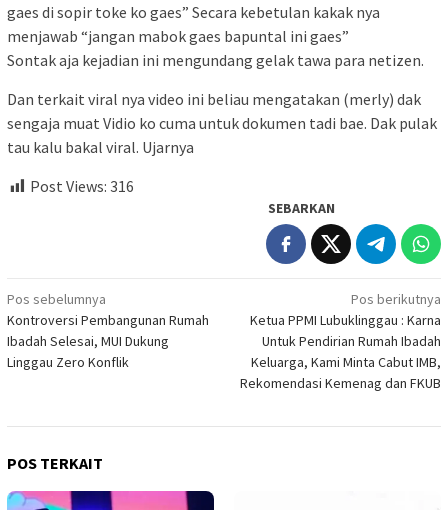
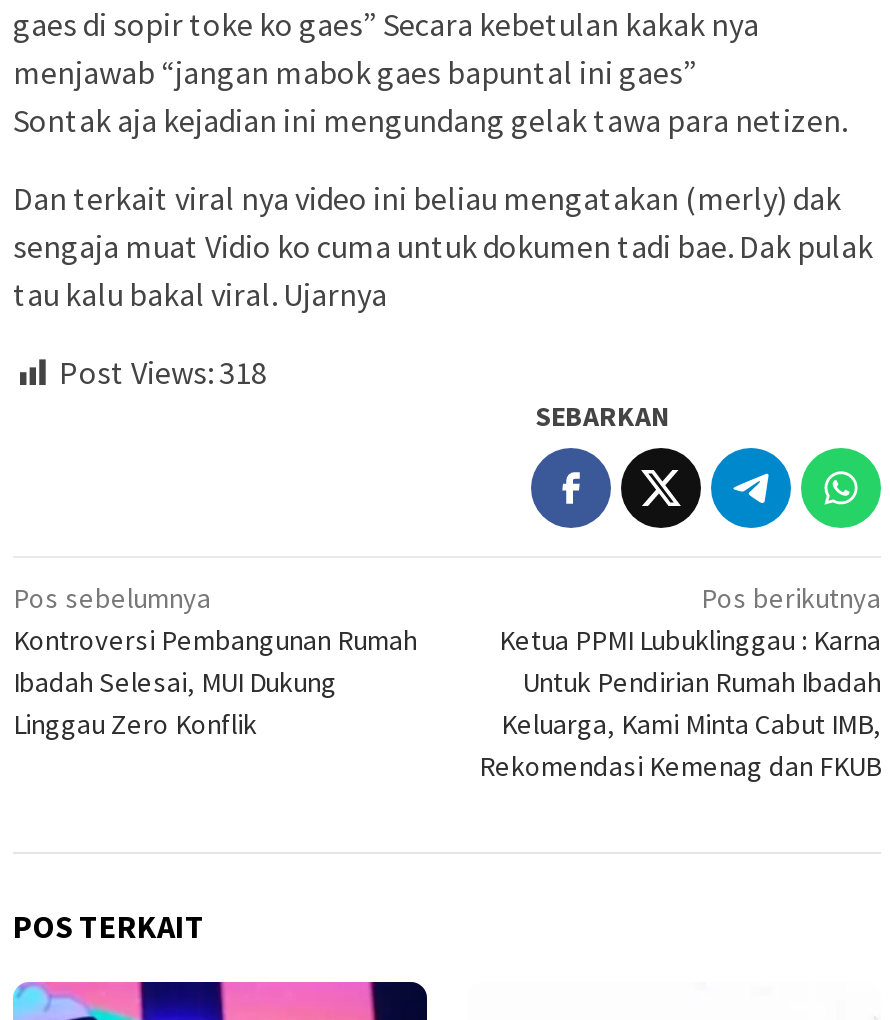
[30,176,134,196] Post Views: 316 -> [59,353,267,393] Post Views: 318

